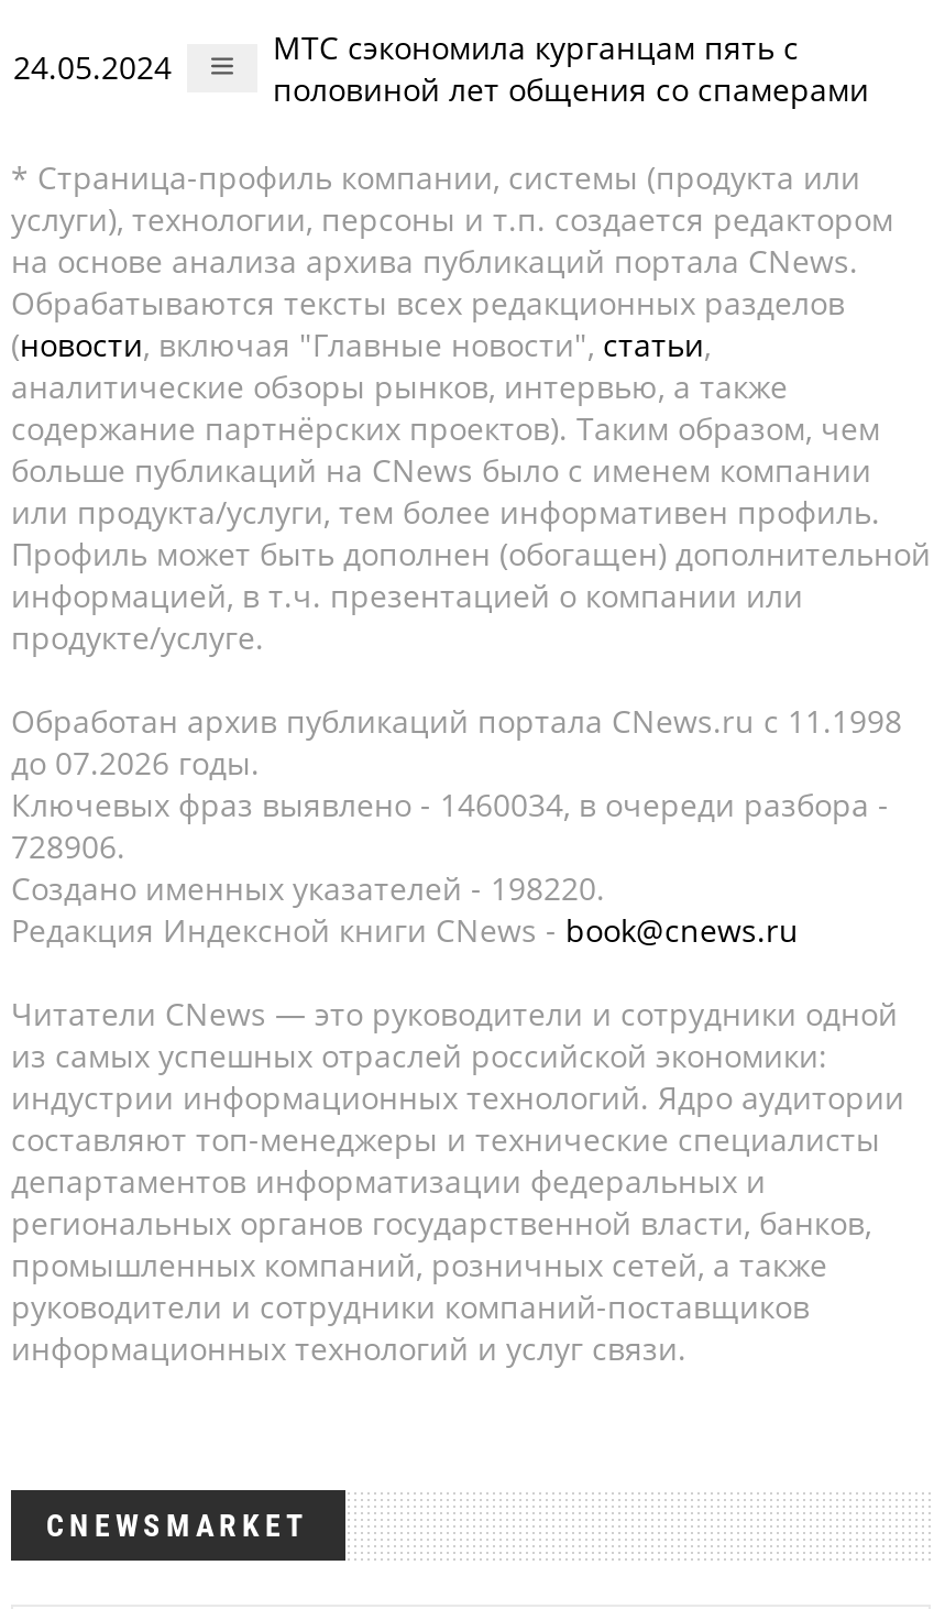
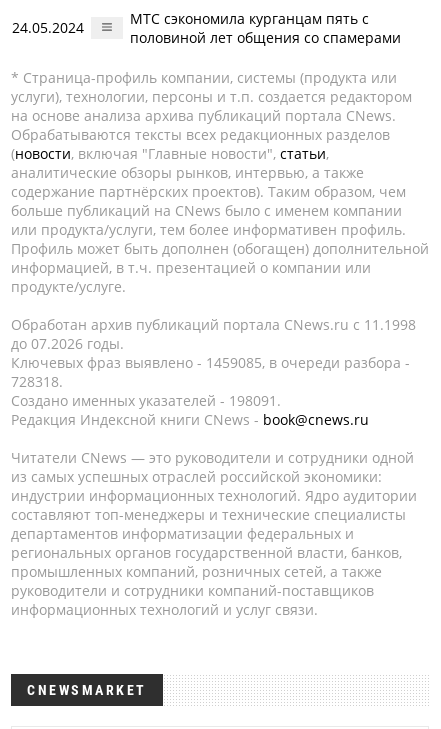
[11,784,889,825] Ключевых фраз выявлено - 1460034, в очереди разбора - -> [11,353,410,372] Ключевых фраз выявлено - 1459085, в очереди разбора -
[11,825,125,867] 728906. -> [11,372,63,391] 728318.
[11,867,605,909] Создано именных указателей - 198220. -> [11,391,281,410] Создано именных указателей - 198091.

